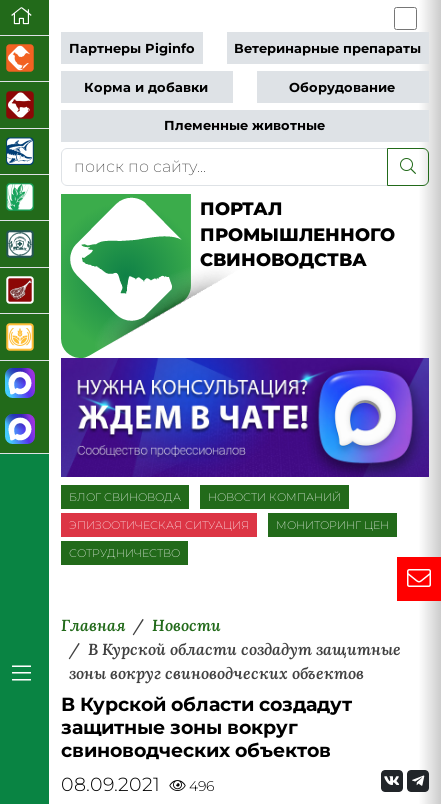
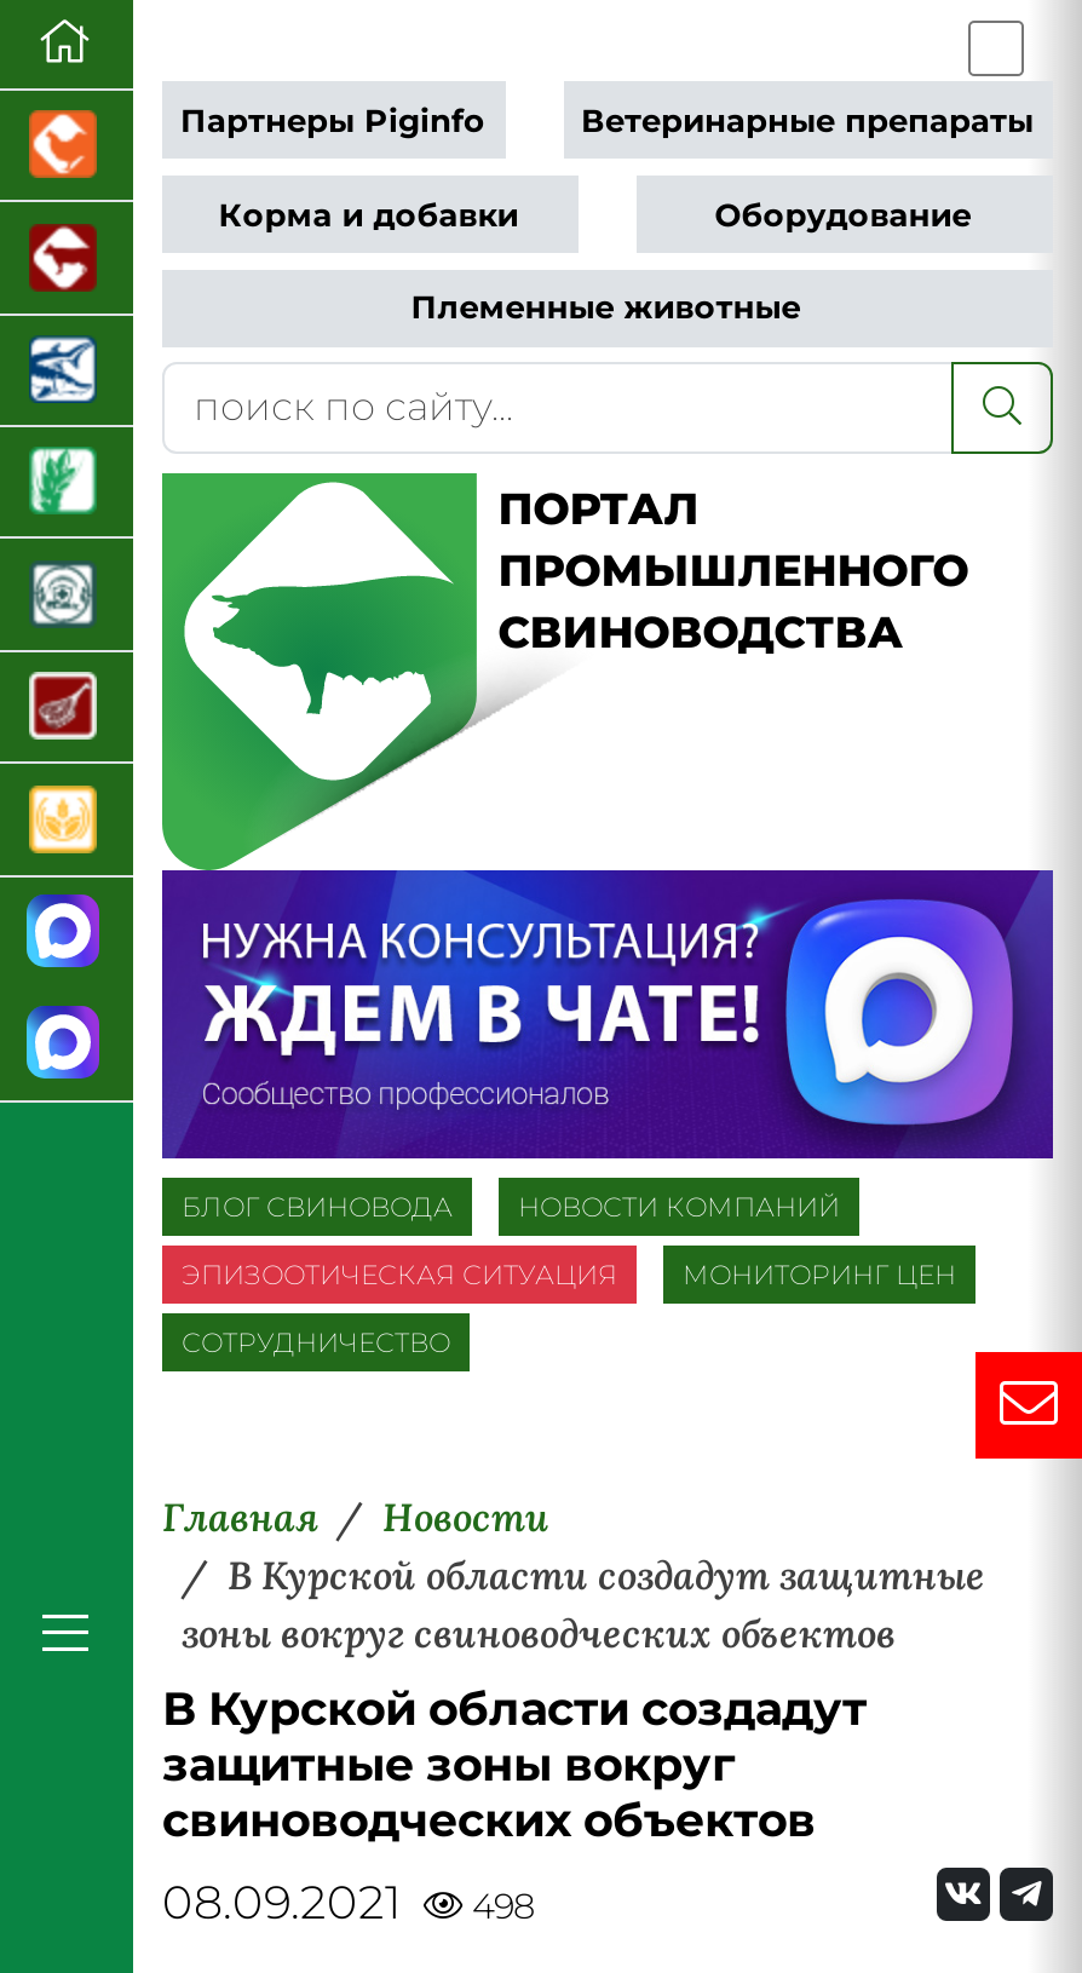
[61,771,214,795] 08.09.2021 496 -> [162,1871,535,1929] 08.09.2021 498

